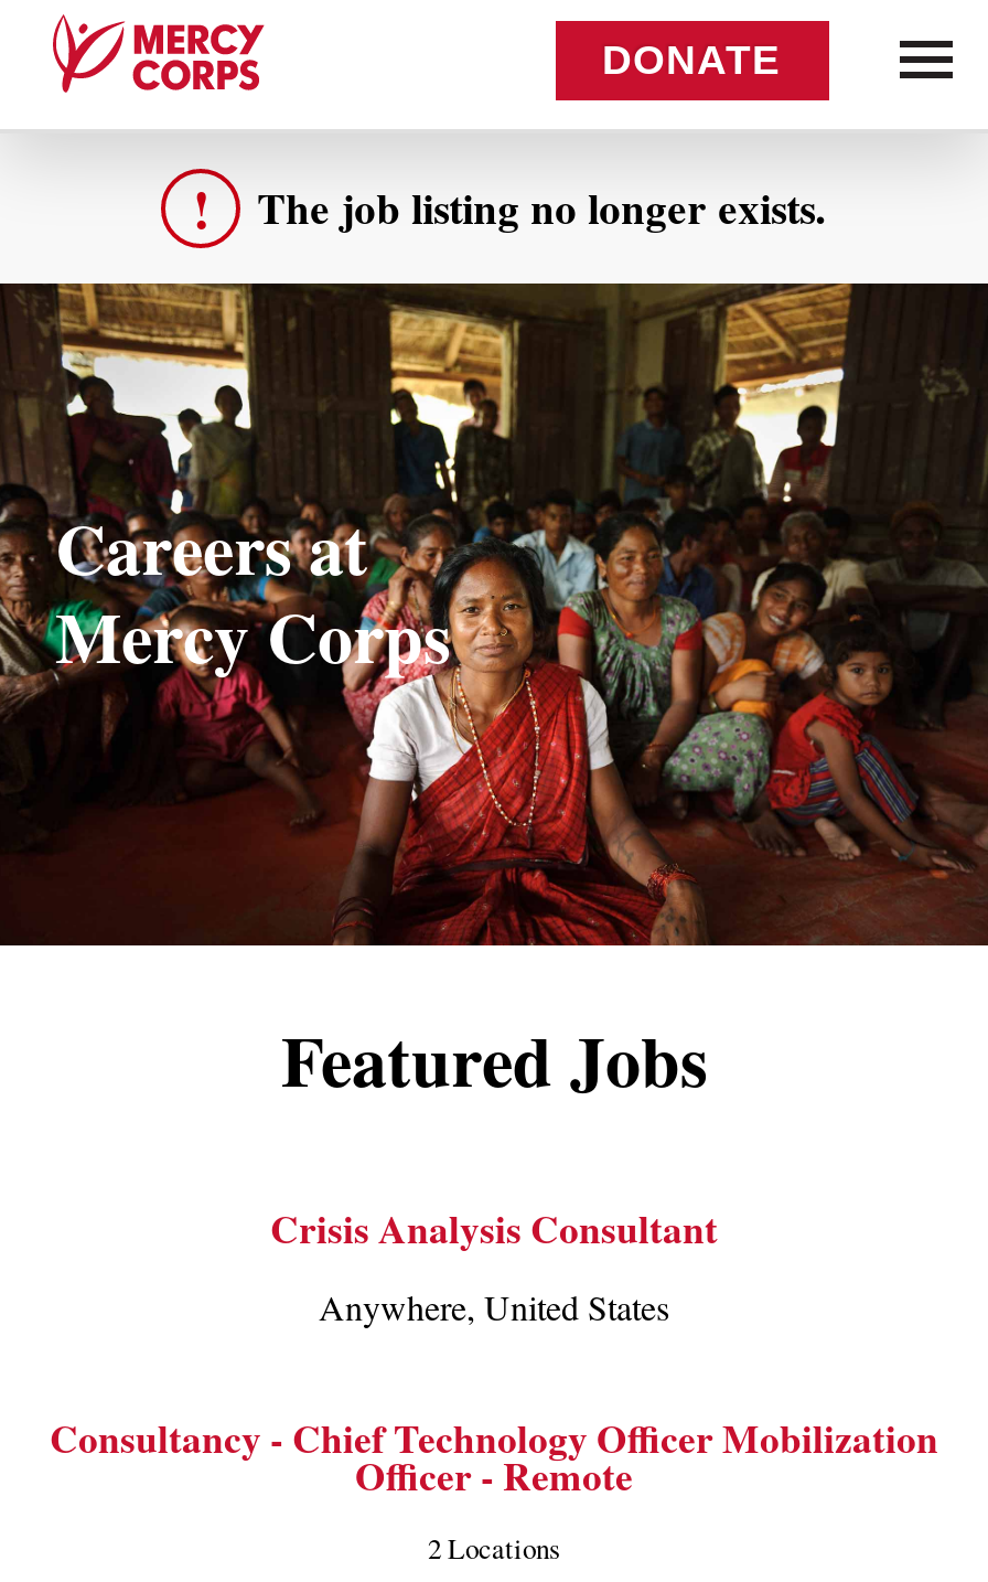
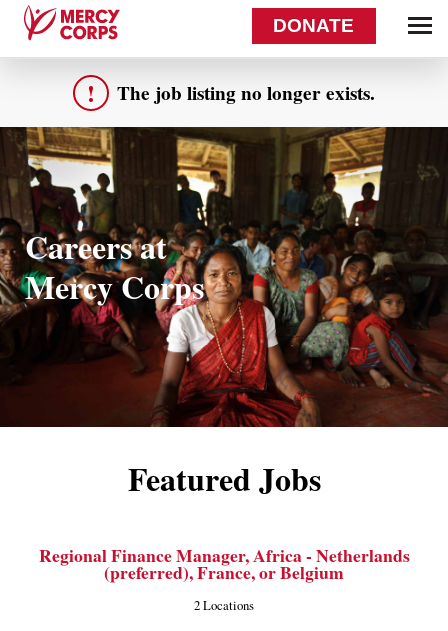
[50,1199,938,1504] Crisis Analysis Consultant | Anywhere, United States | Consultancy - Chief Technology Officer Mobilization | Officer - Remote -> [38,542,409,585] Regional Finance Manager, Africa - Netherlands | (preferred), France, or Belgium

